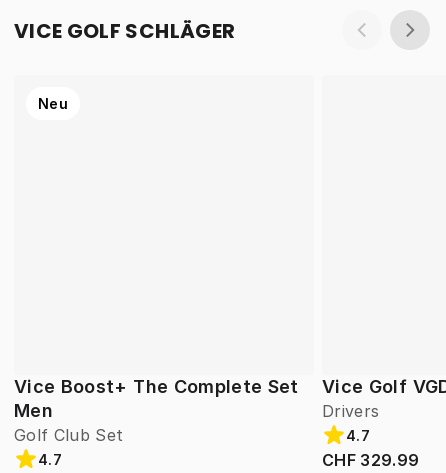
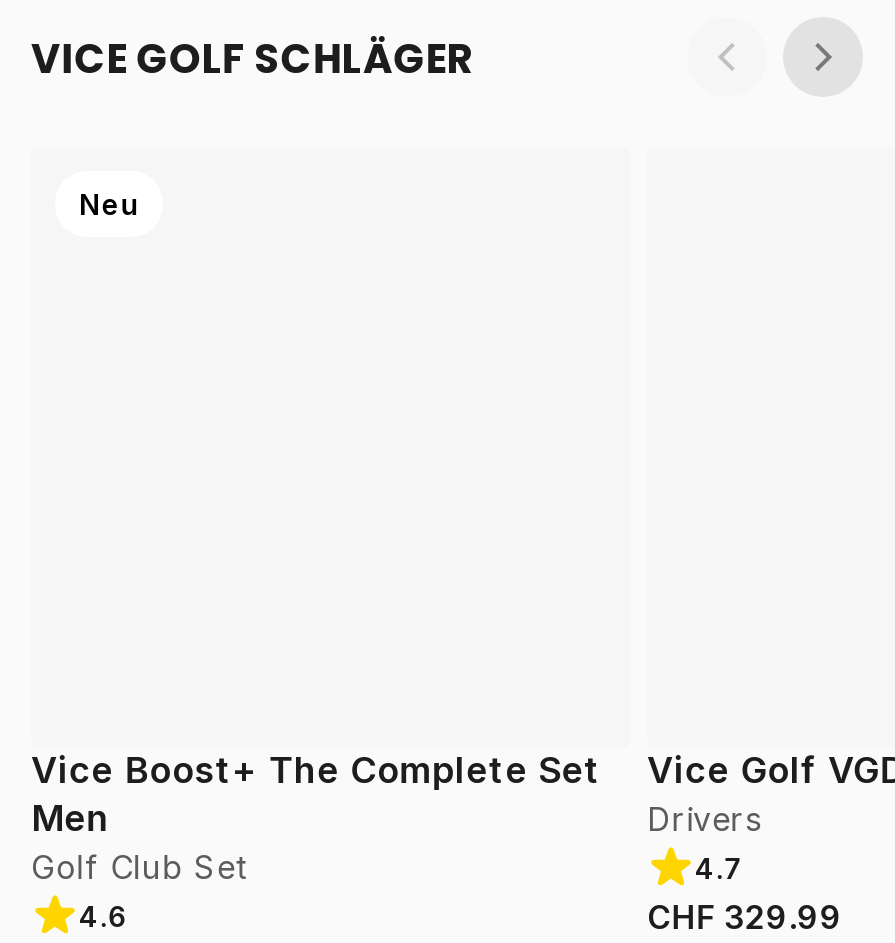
[38,451,62,468] 4.7 -> [79,899,129,933] 4.6

